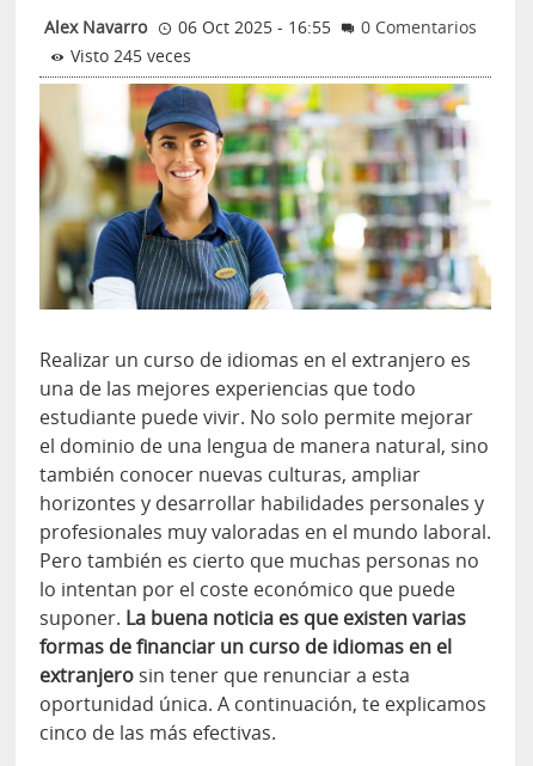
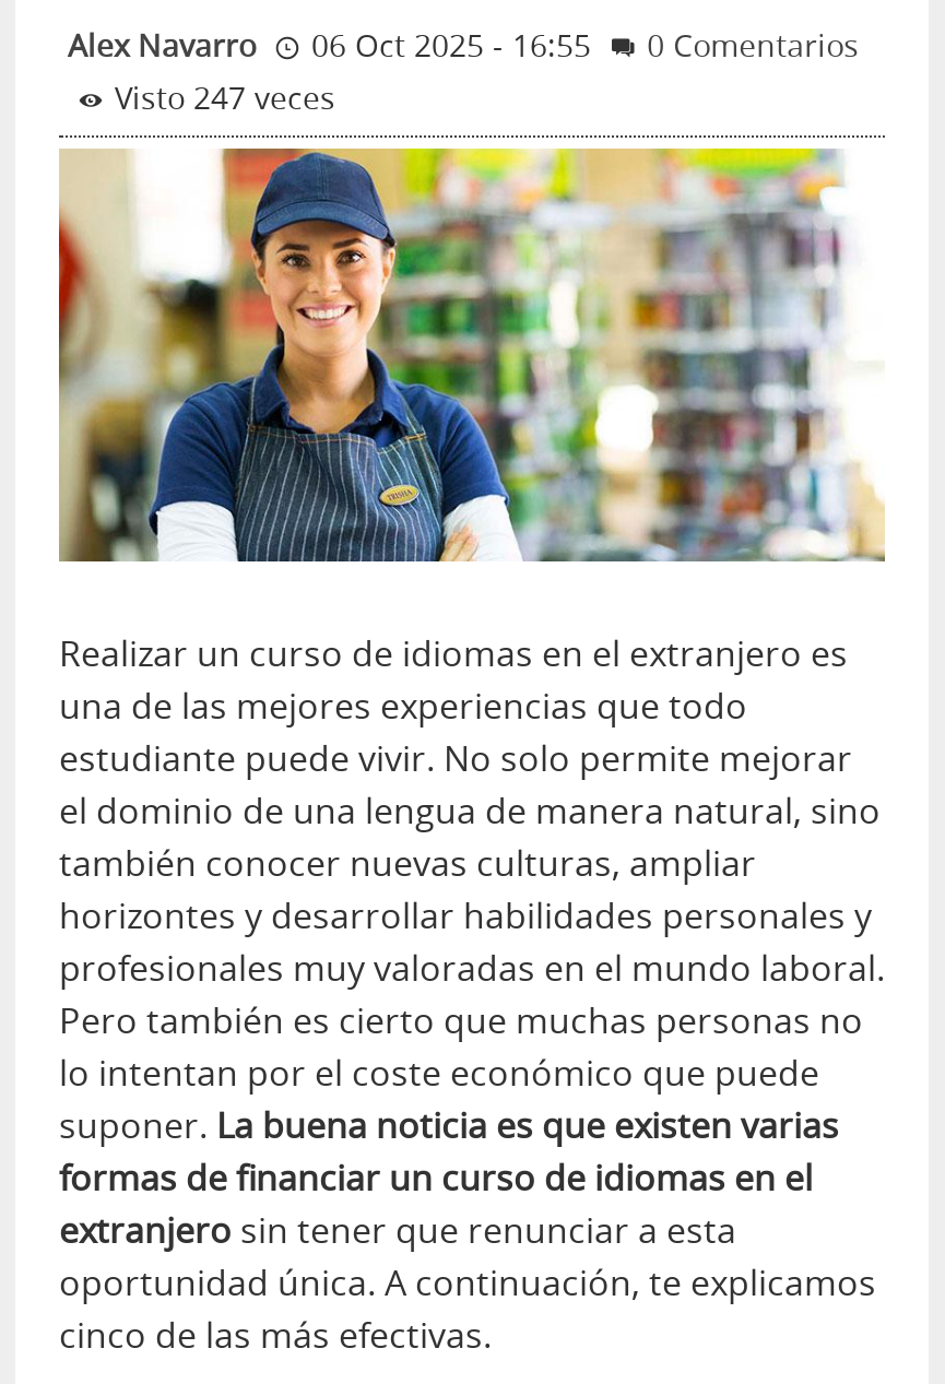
[65,44,191,66] Visto 245 veces -> [106,76,335,117] Visto 247 veces

